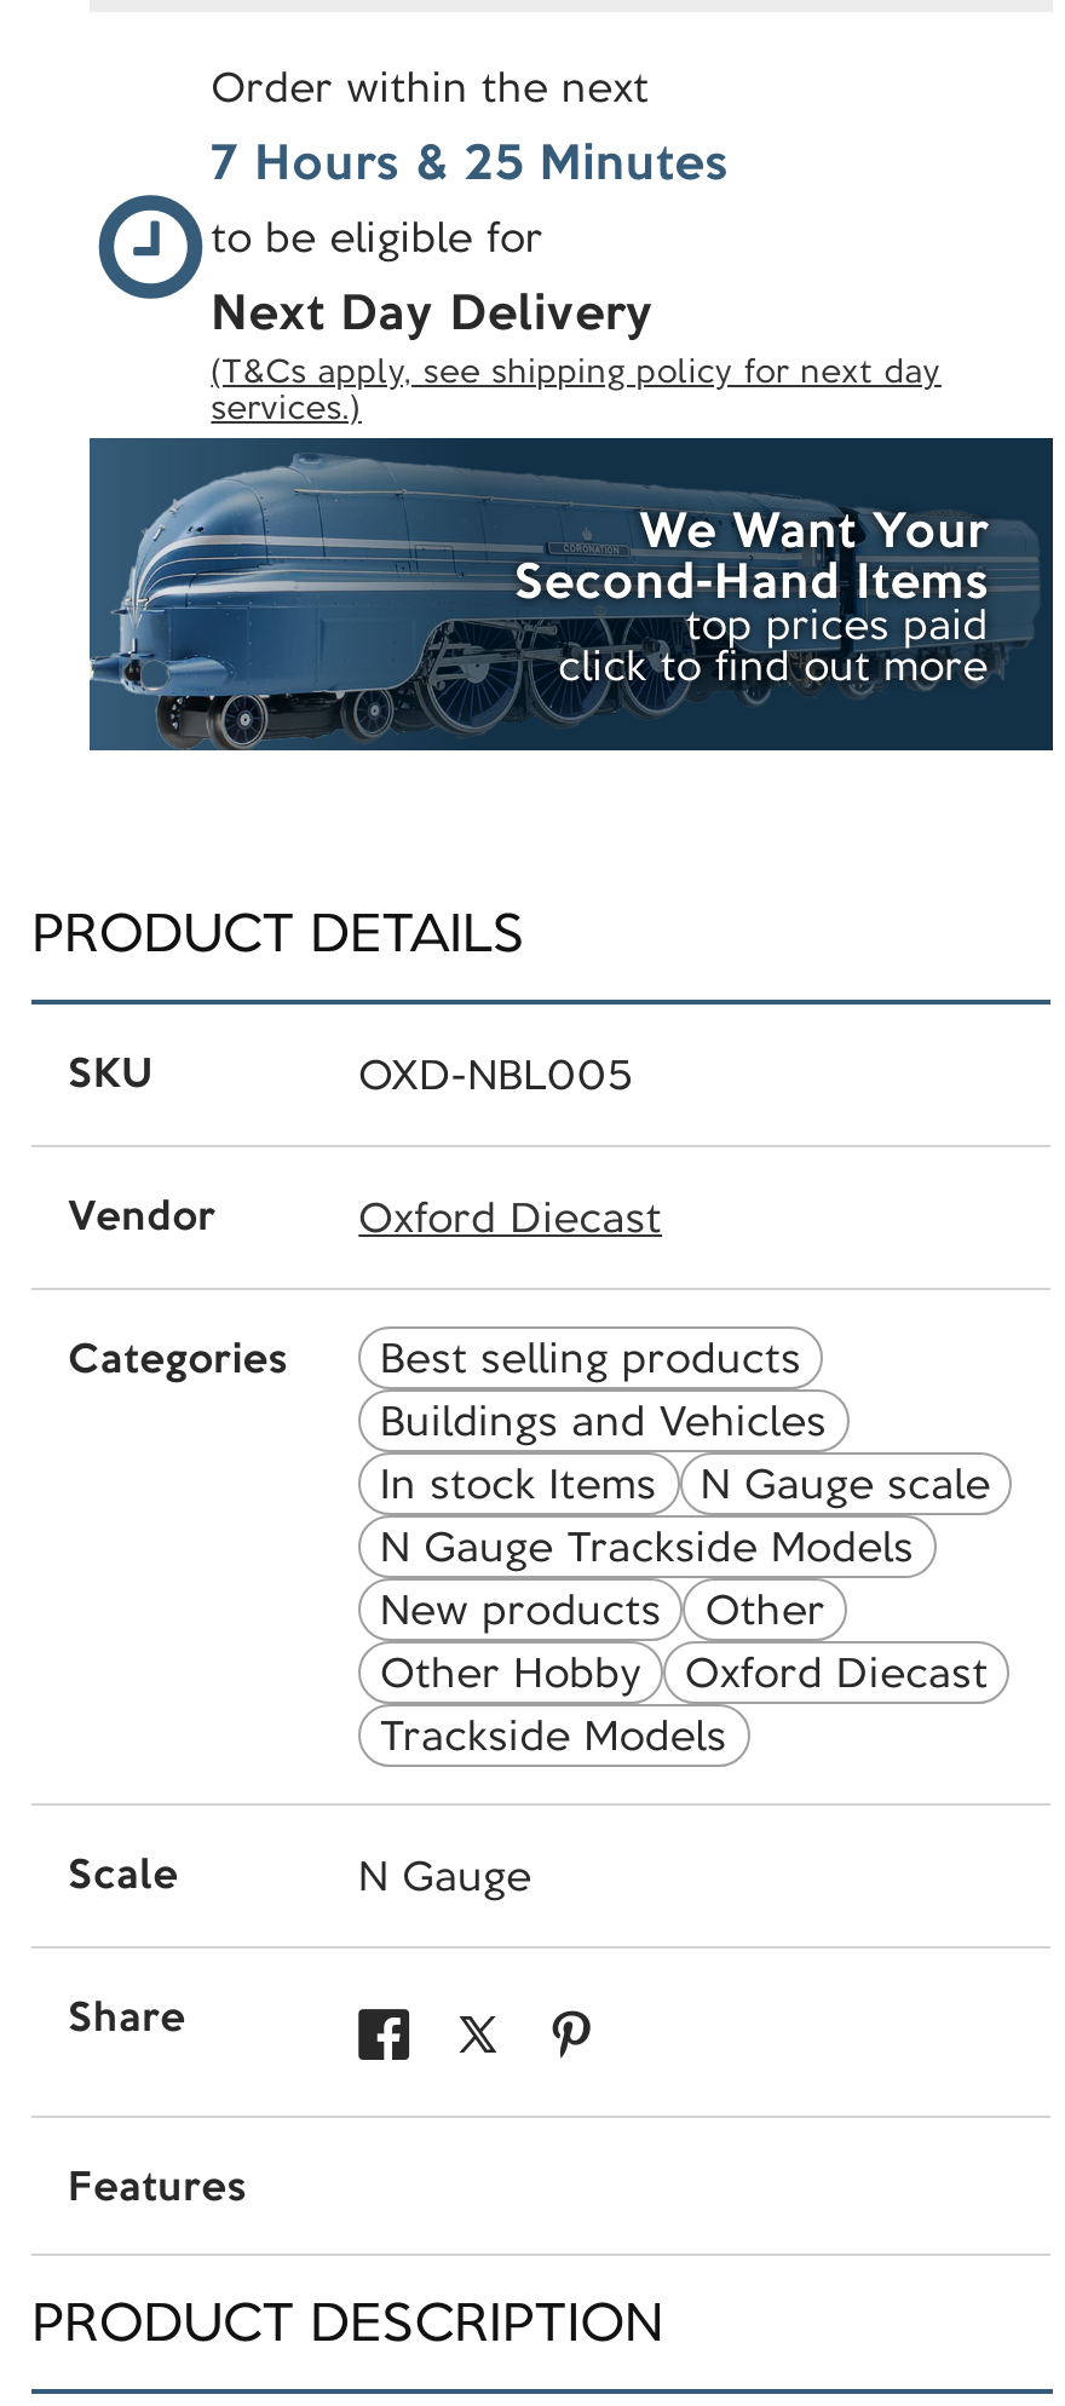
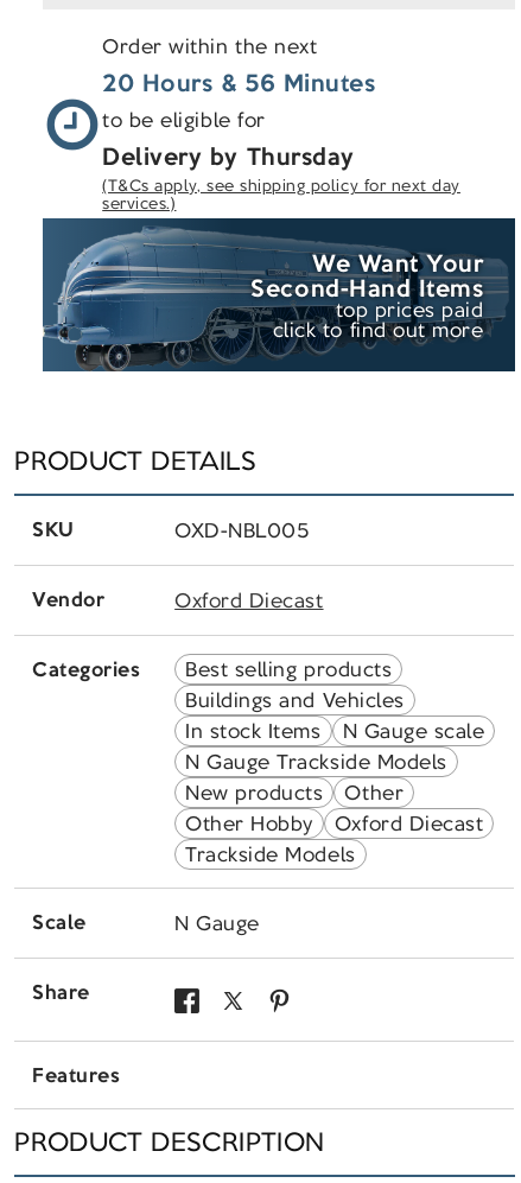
[211,127,728,197] 7 Hours & 25 Minutes -> [102,66,375,100] 20 Hours & 56 Minutes
[211,277,654,347] Next Day Delivery -> [102,139,355,174] Delivery by Thursday

